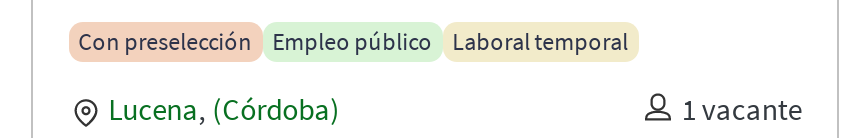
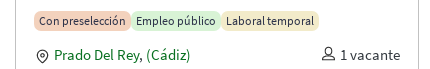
[108,90,340,128] Lucena, (Córdoba) -> [54,45,191,64] Prado Del Rey, (Cádiz)

